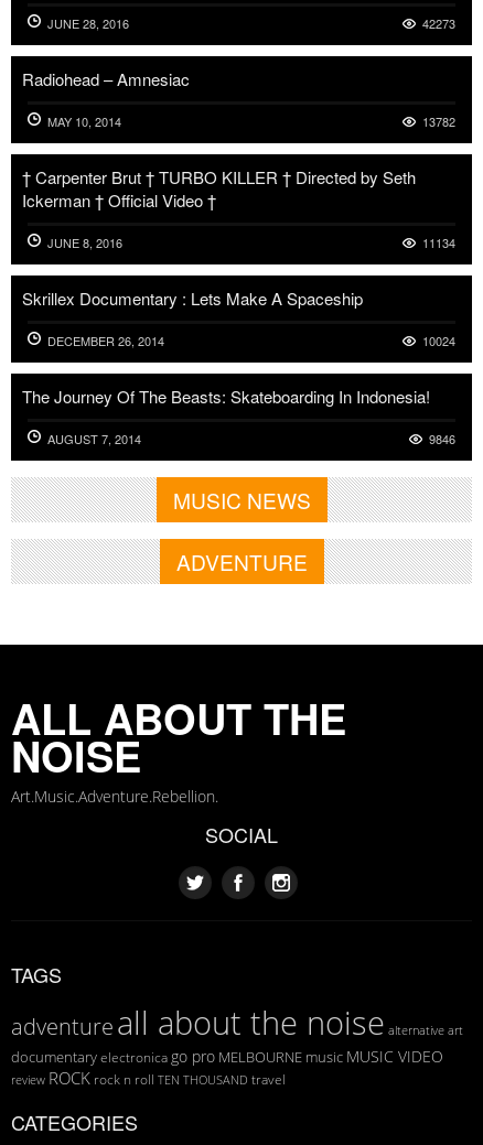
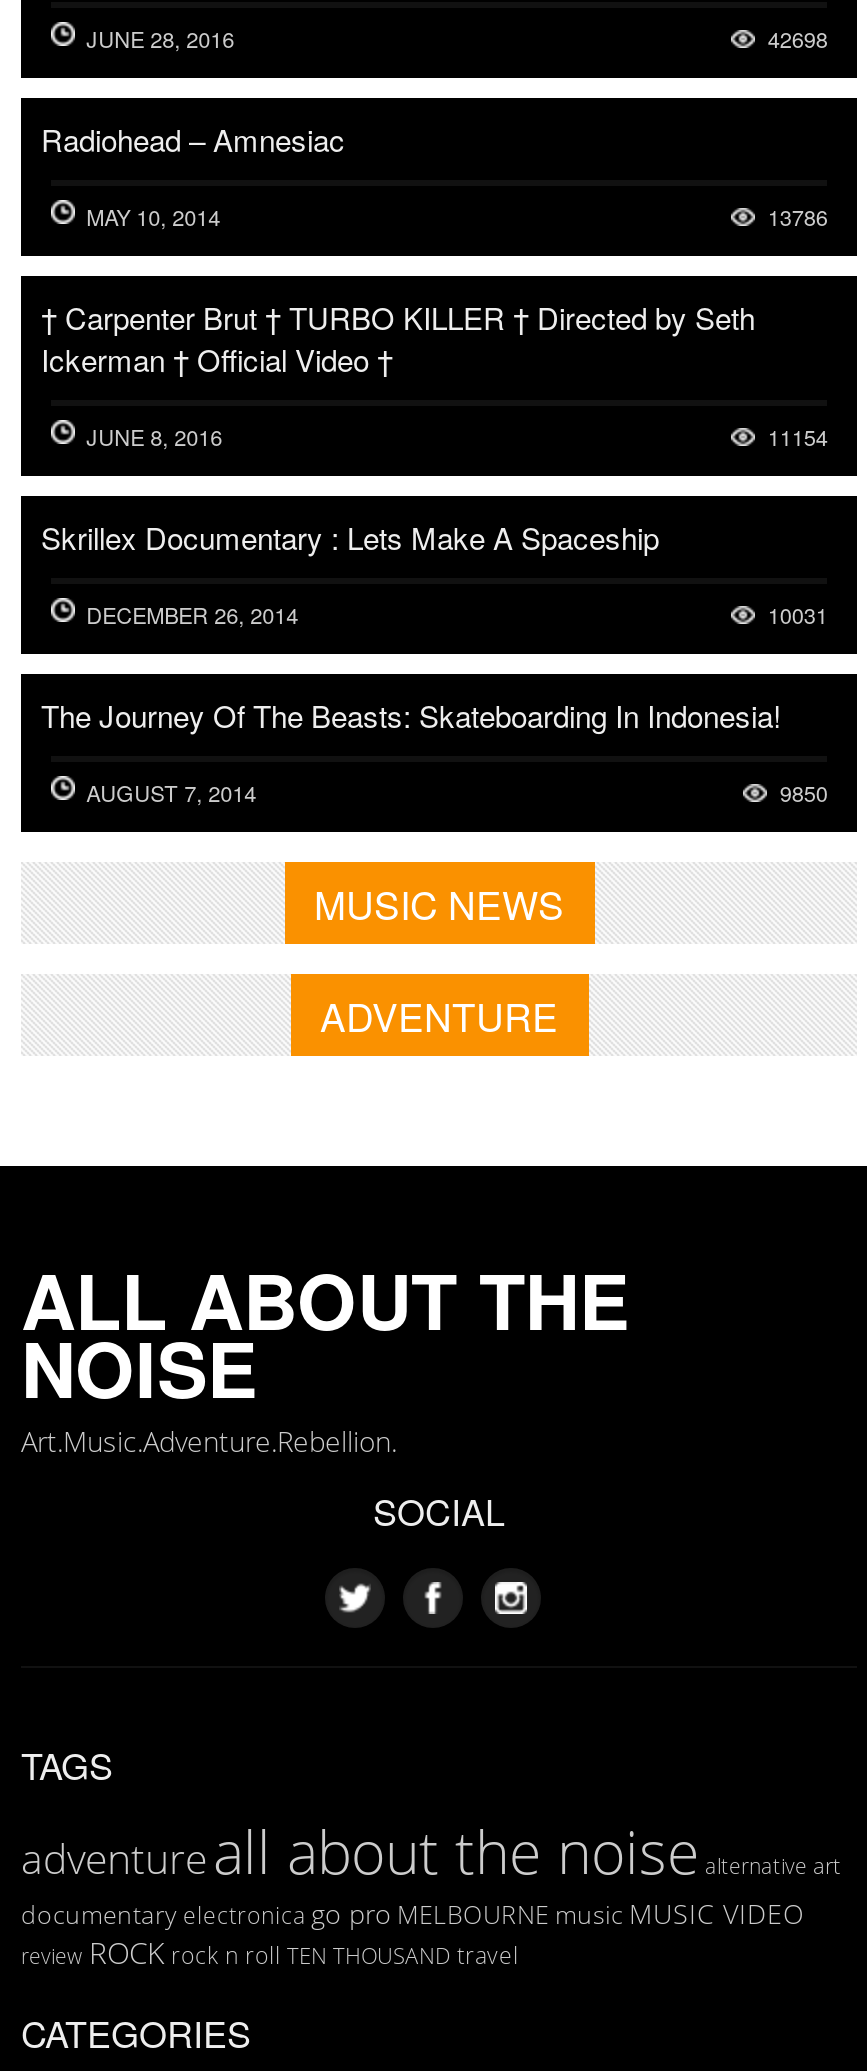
[423,14,456,32] 42273 -> [768,22,828,54] 42698
[423,112,456,130] 13782 -> [768,200,828,232] 13786
[423,234,456,251] 11134 -> [768,420,828,452] 11154
[423,332,456,349] 10024 -> [768,598,828,630] 10031
[429,430,456,447] 9846 -> [780,776,828,808] 9850

